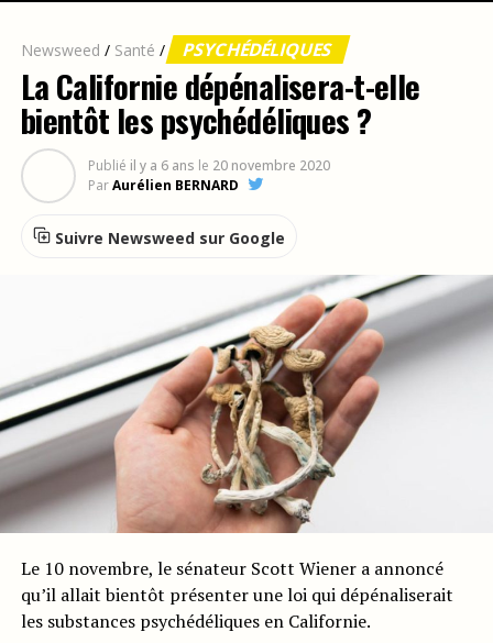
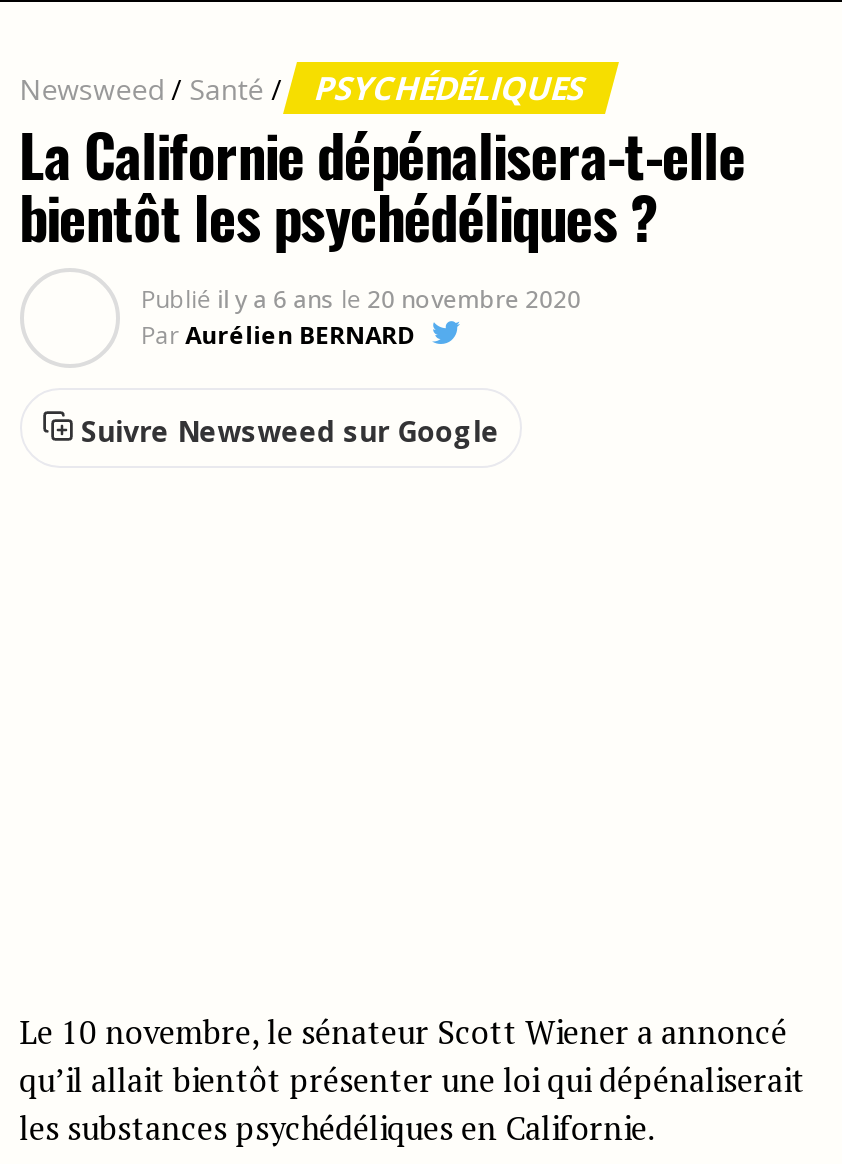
[3,274,490,534] [image] -> none

